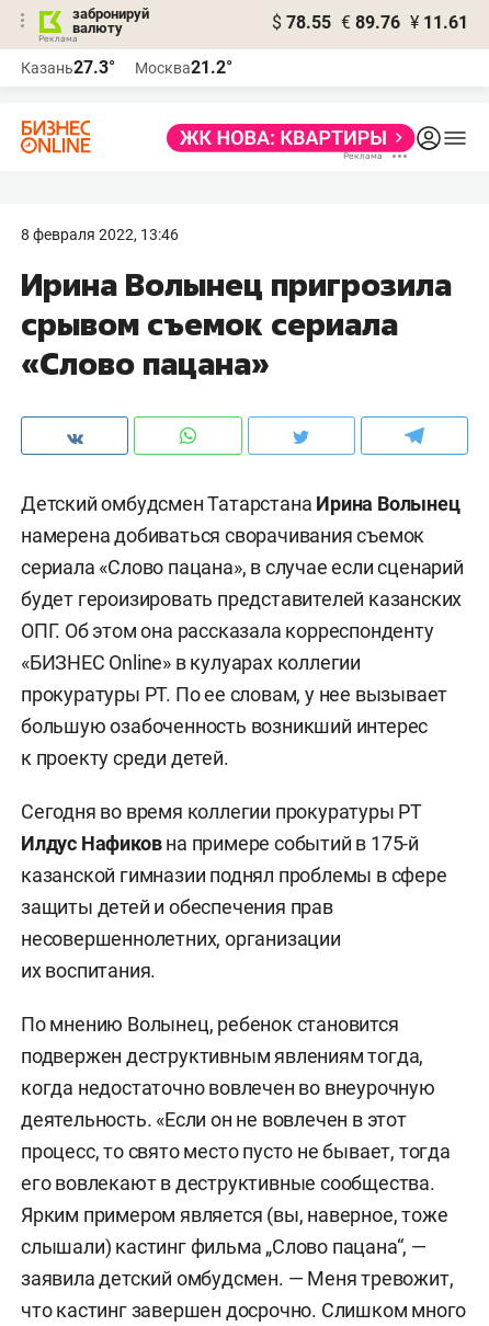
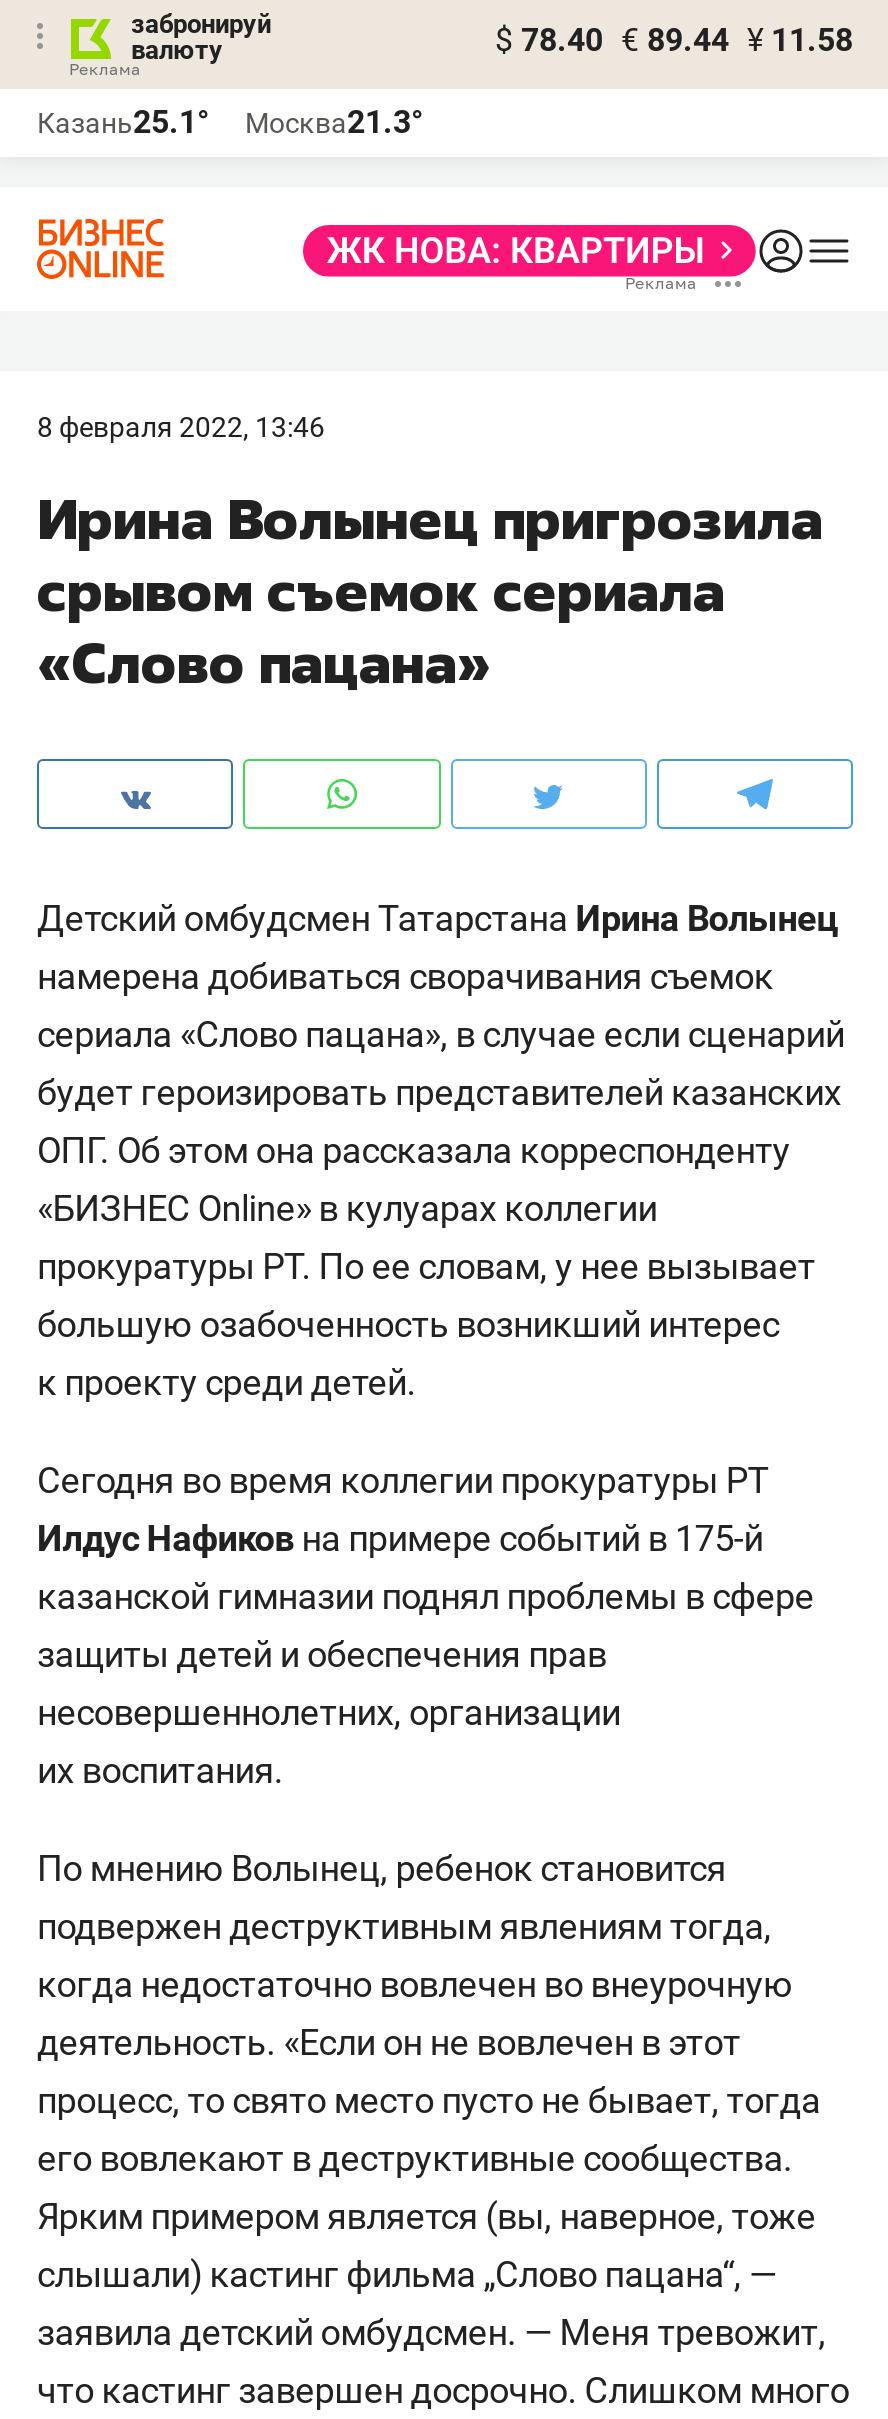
[272,12,468,33] $ 78.55 € 89.76 ¥ 11.61 -> [495,21,853,59] $ 78.40 € 89.44 ¥ 11.58
[21,57,115,78] Казань27.3° -> [37,103,209,141] Казань25.1°
[135,57,232,78] Москва21.2° -> [245,103,423,141] Москва21.3°

